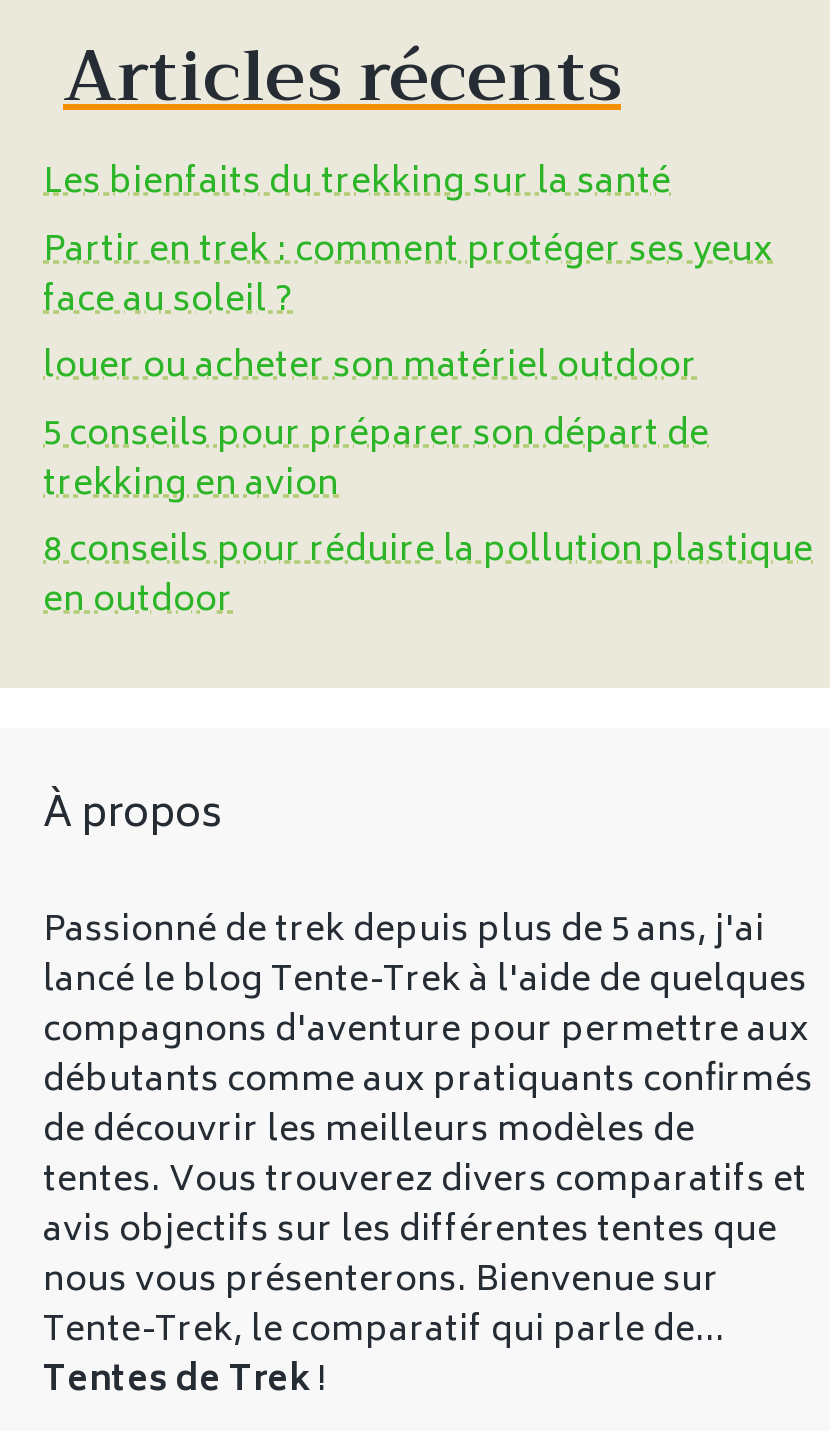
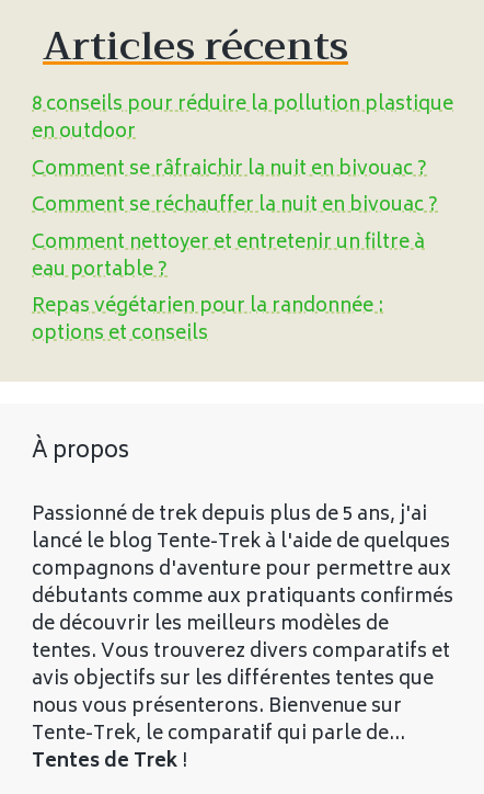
[43,155,773,516] Les bienfaits du trekking sur la santé | Partir en trek : comment protéger ses yeux | face au soleil ? | louer ou acheter son matériel outdoor | 5 conseils pour préparer son départ de | trekking en avion -> none
moved [43,523,813,633] -> [32,89,453,149]: 8 conseils pour réduire la pollution plastique | en outdoor
none -> [32,153,438,351] Comment se râfraichir la nuit en bivouac ? | Comment se réchauffer la nuit en bivouac ? | Comment nettoyer et entretenir un filtre à | eau portable ? | Repas végétarien pour la randonnée : | options et conseils

